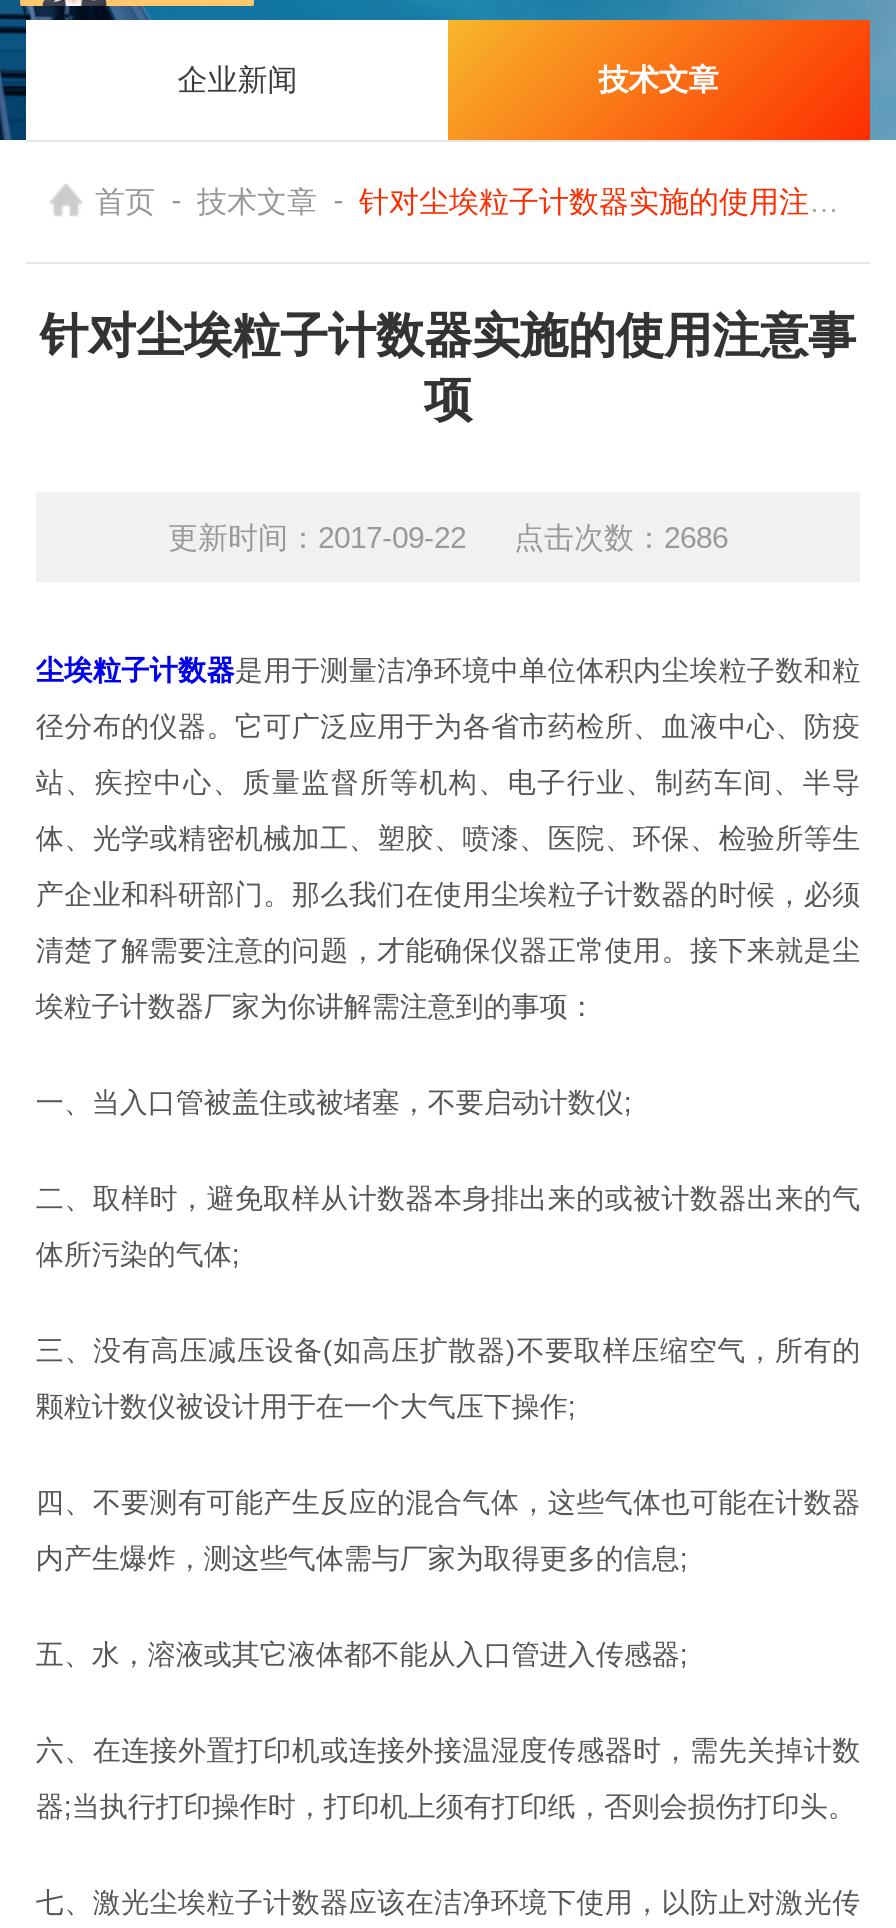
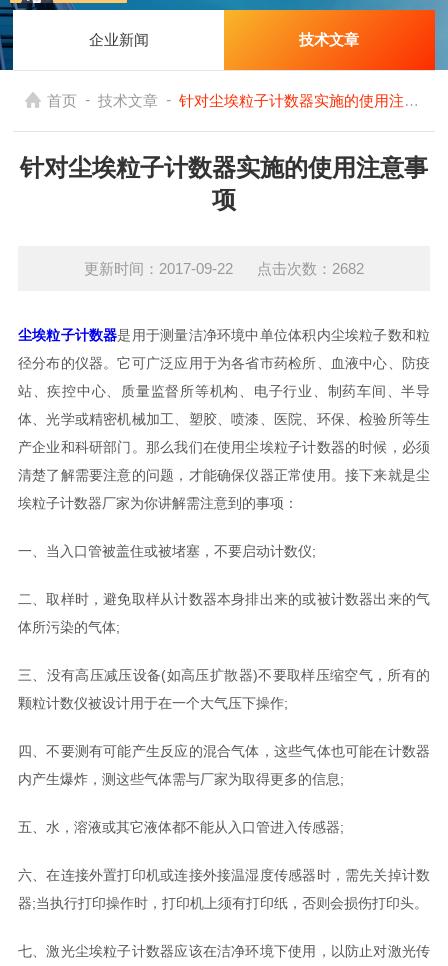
[168,520,728,554] 更新时间：2017-09-22 点击次数：2686 -> [84,260,364,277] 更新时间：2017-09-22 点击次数：2682

